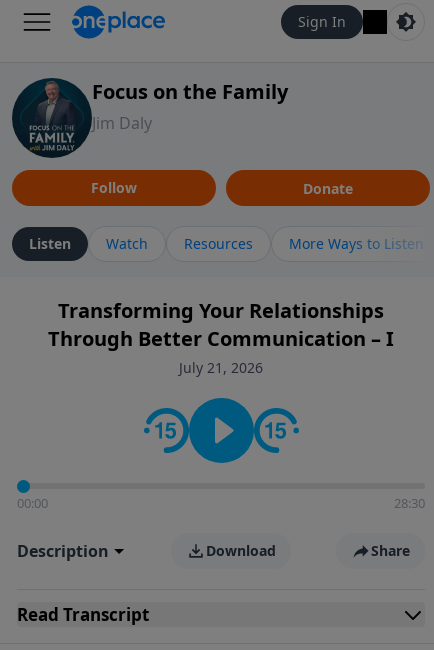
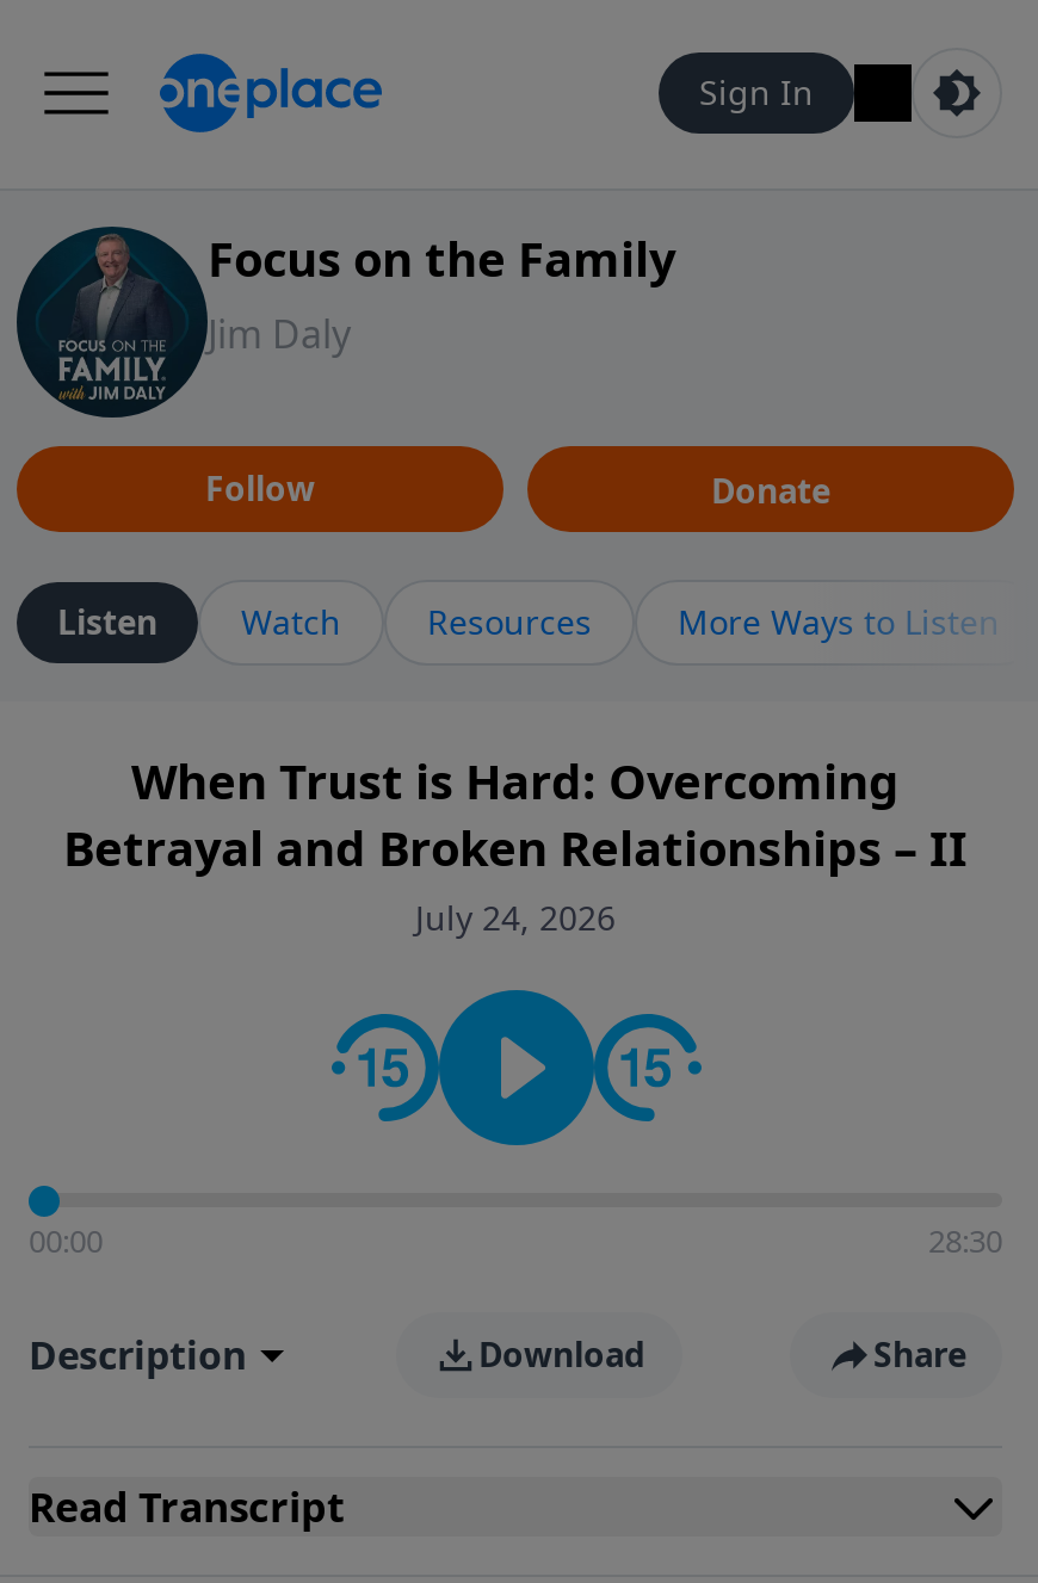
[48,297,394,377] Transforming Your Relationships | Through Better Communication – I | July 21, 2026 -> [63,749,968,940] When Trust is Hard: Overcoming | Betrayal and Broken Relationships – II | July 24, 2026

